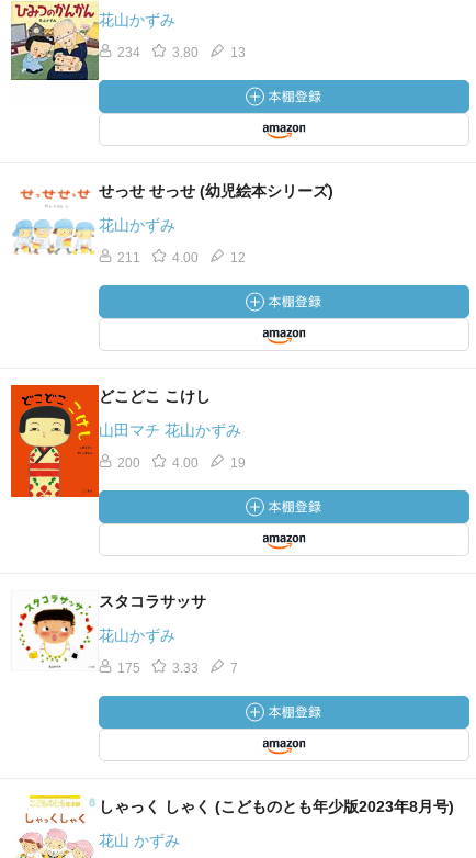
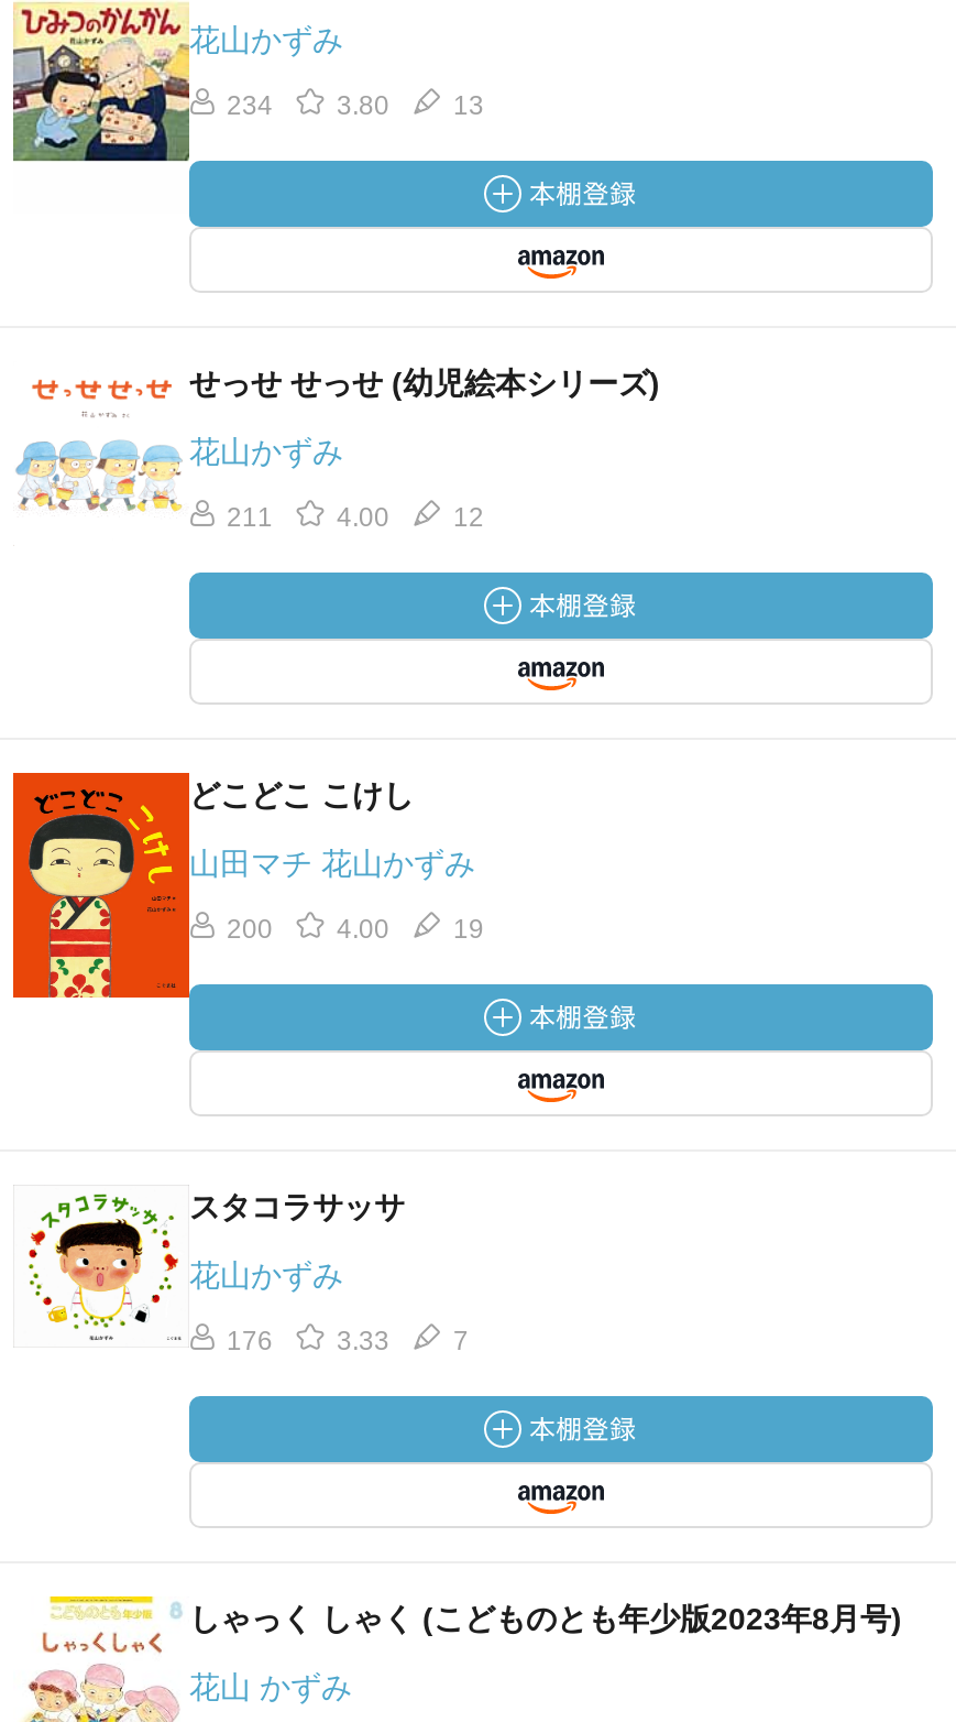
[117,661,140,676] 175 -> [227,1326,273,1356] 176

